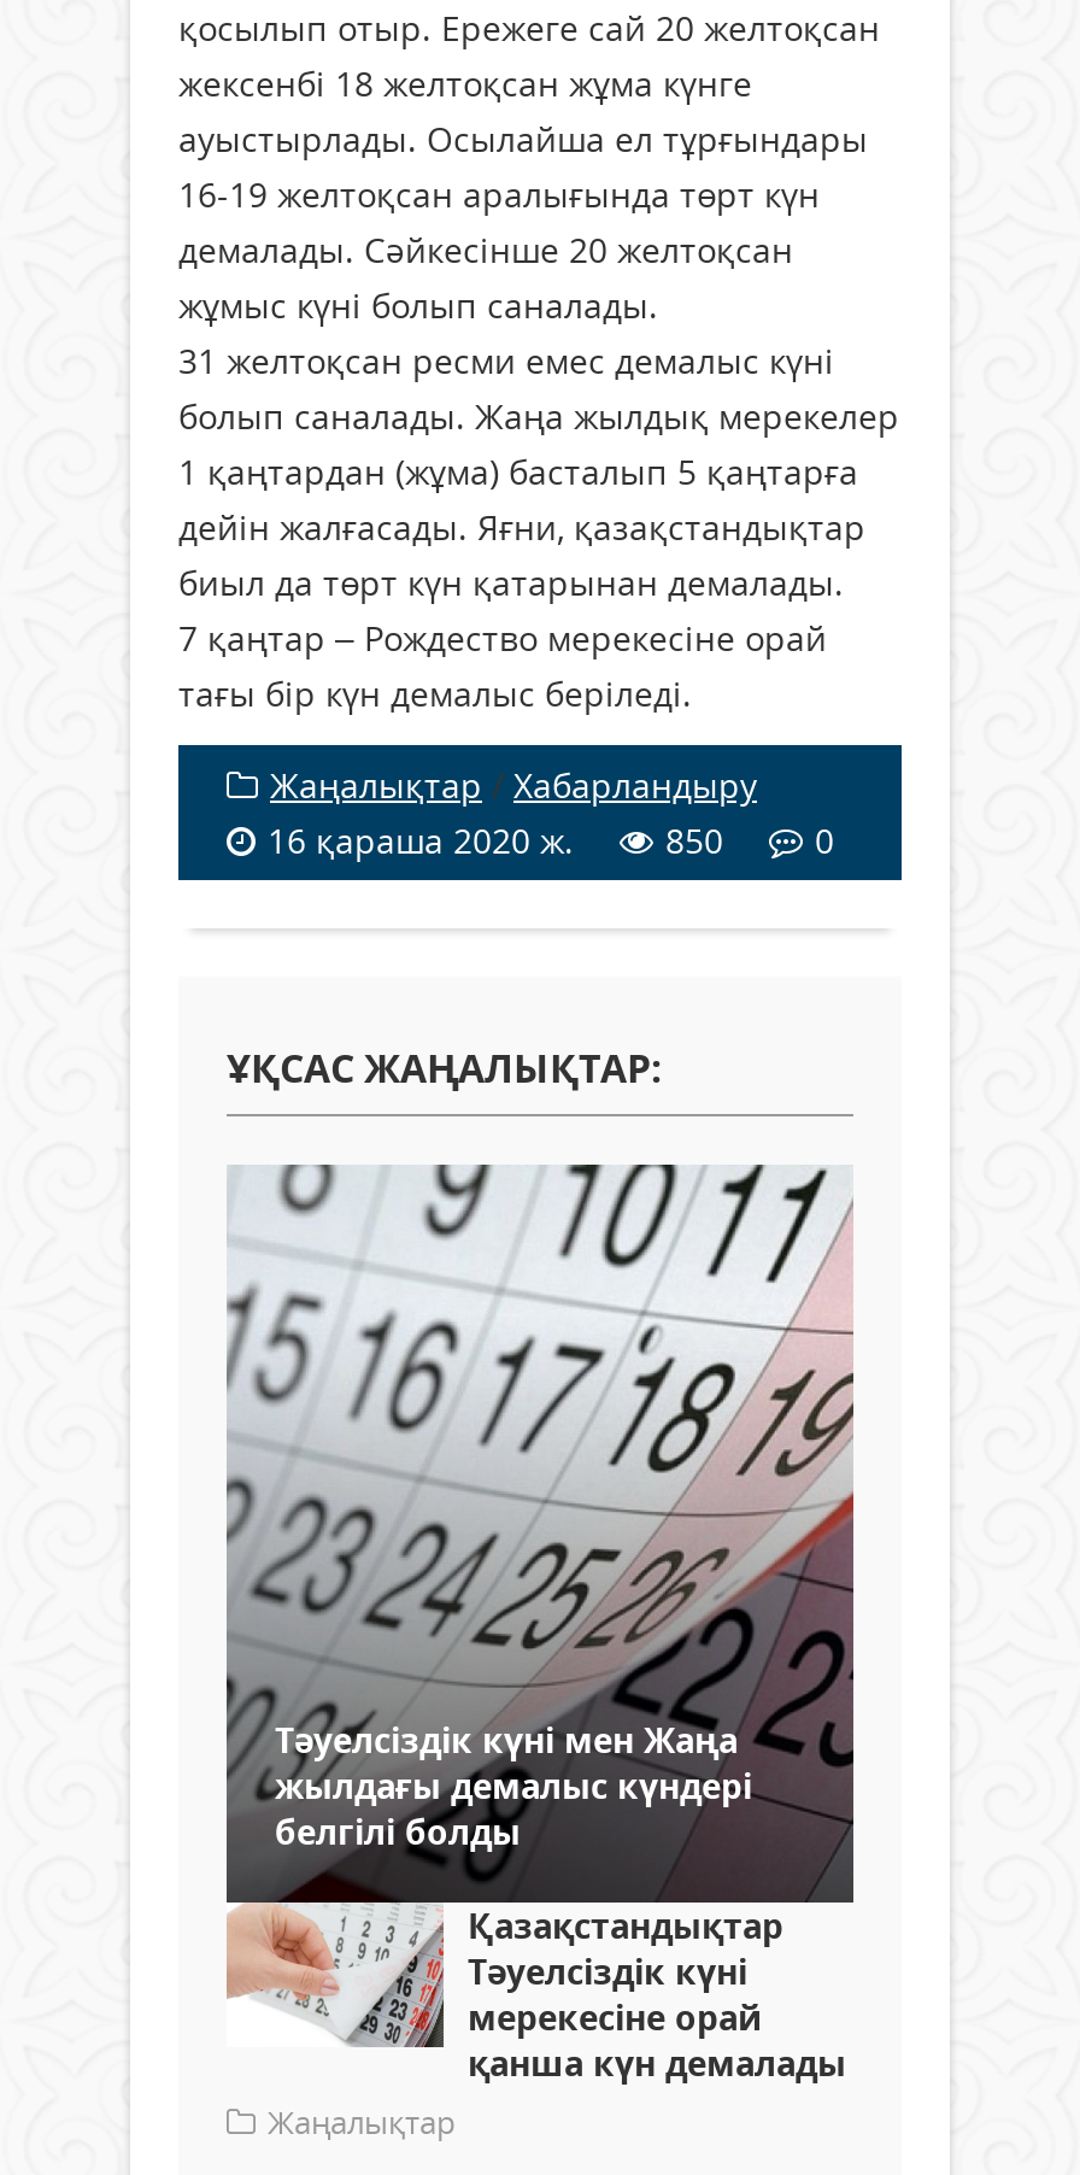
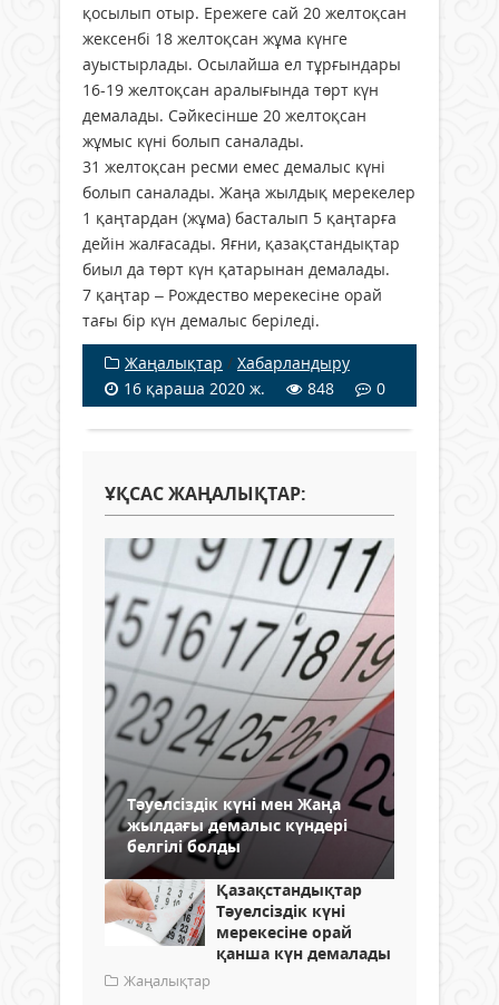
[268,817,834,863] 16 қараша 2020 ж. 850 0 -> [124,378,385,399] 16 қараша 2020 ж. 848 0

